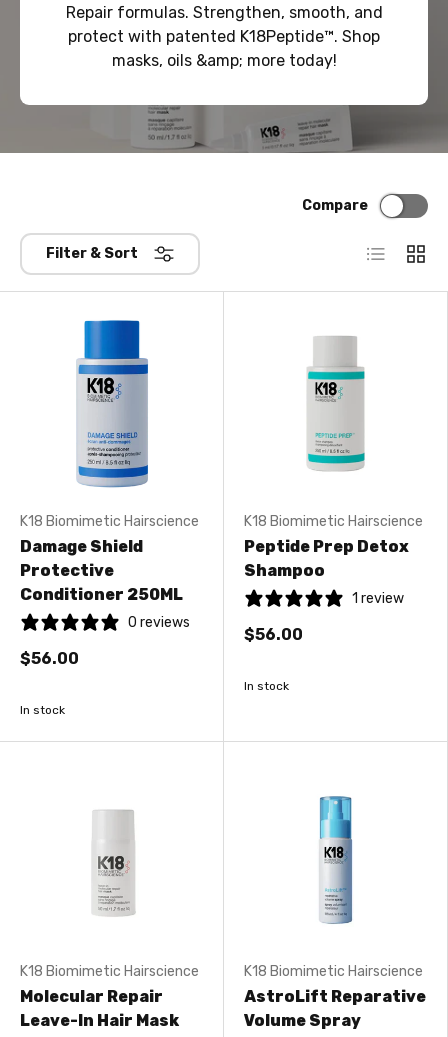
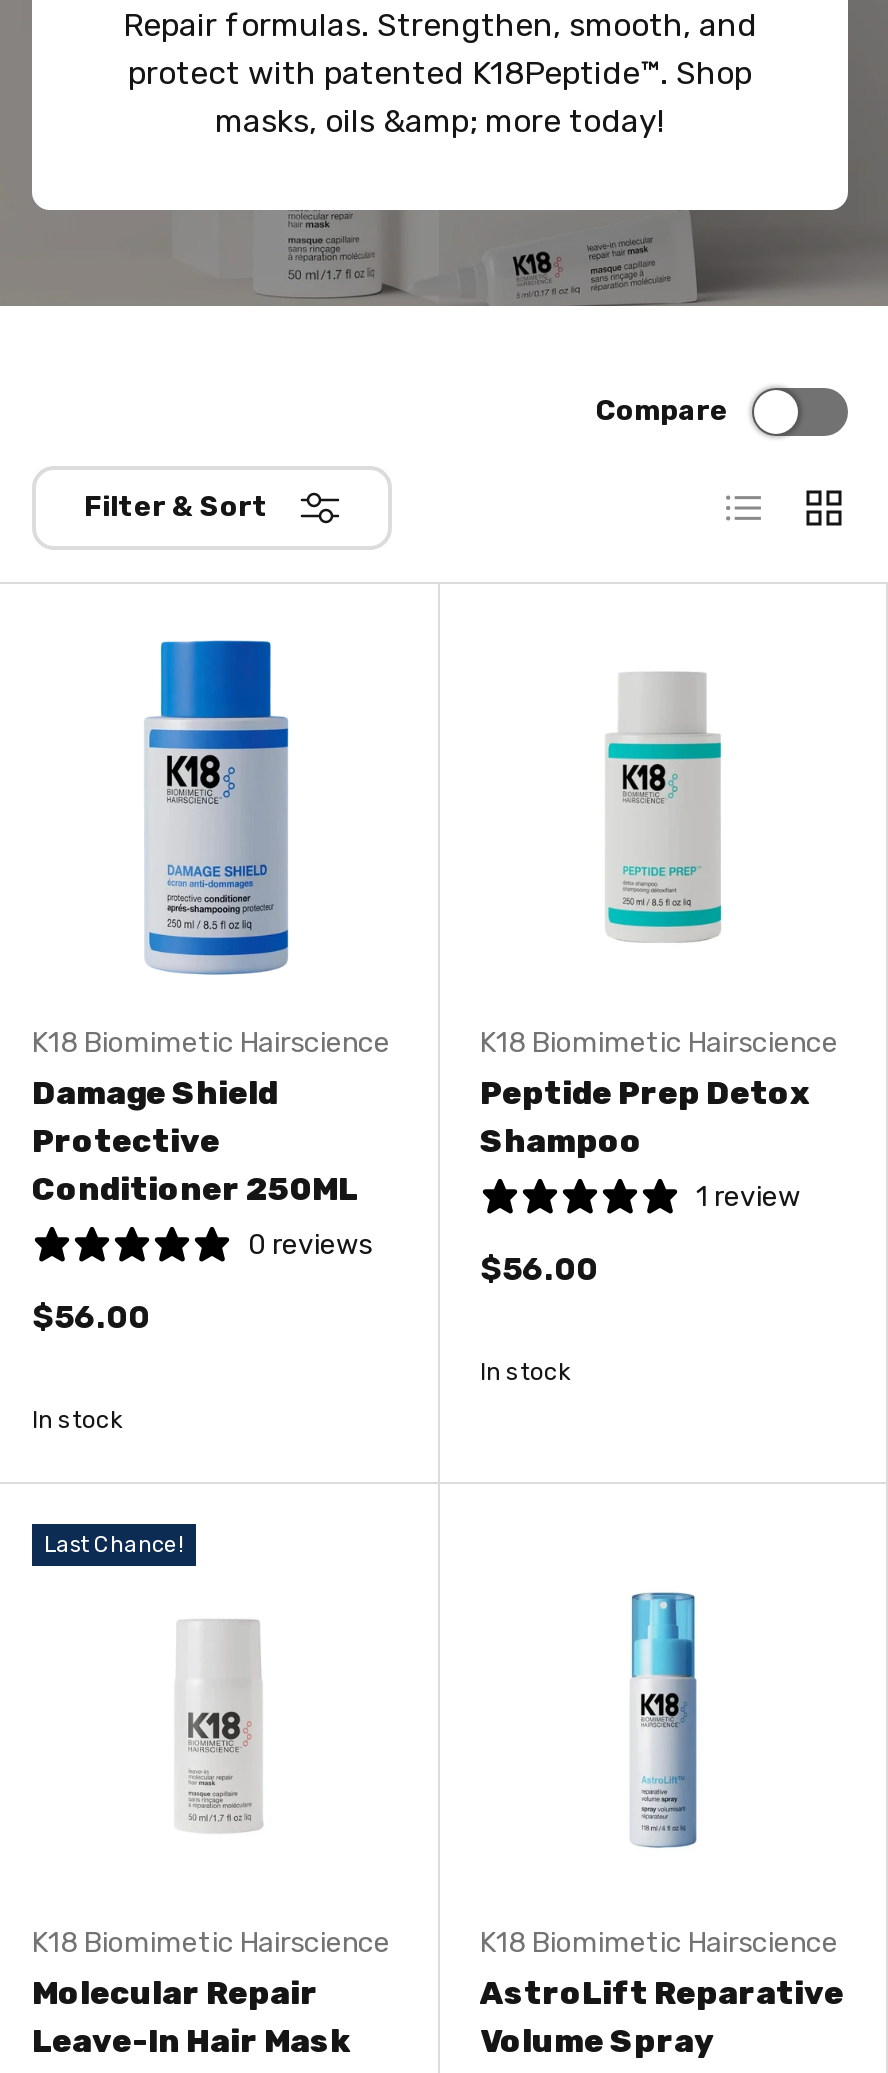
none -> [44,1533,184,1559] Last Chance!

